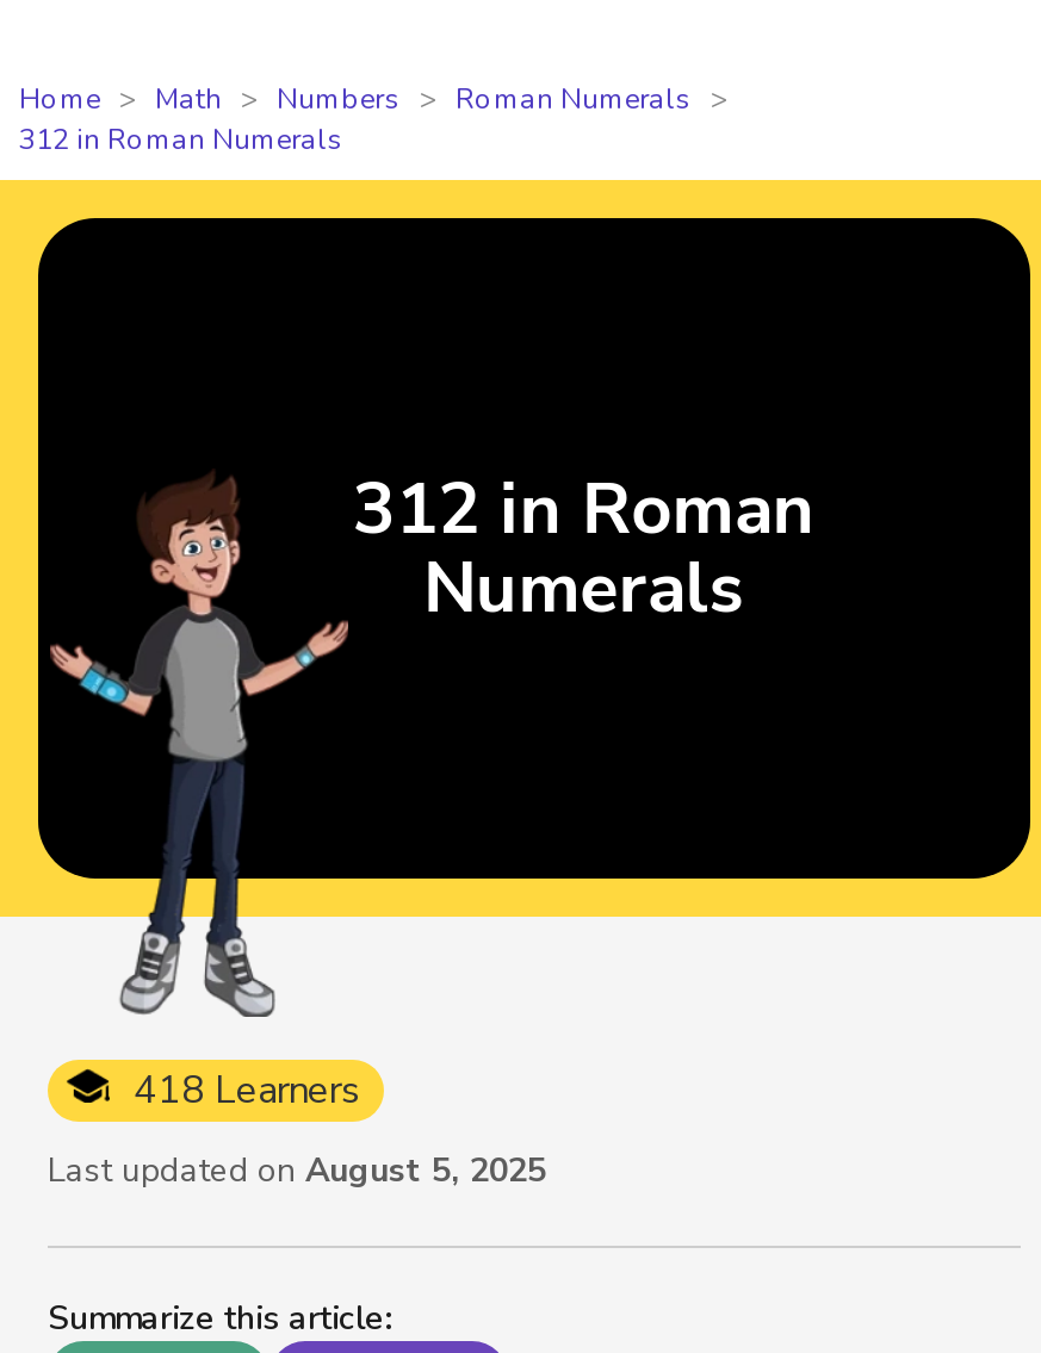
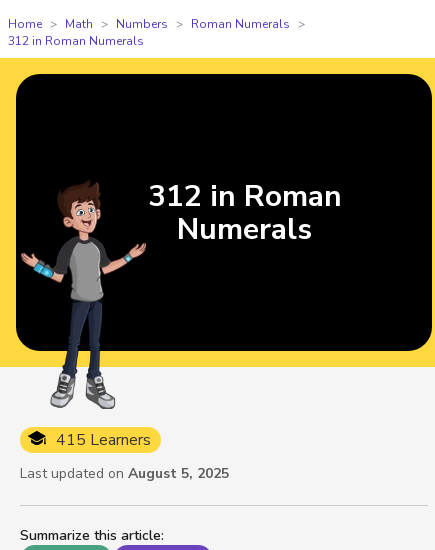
[134,1065,360,1118] 418 Learners -> [56,429,151,451] 415 Learners

